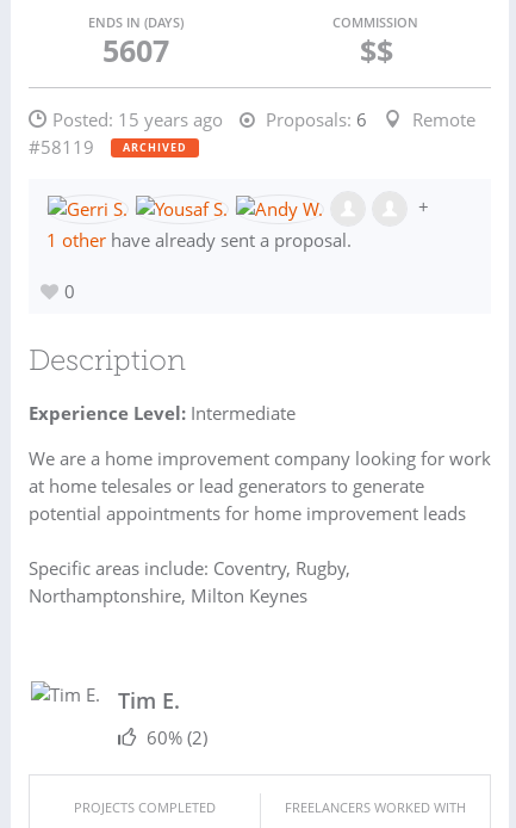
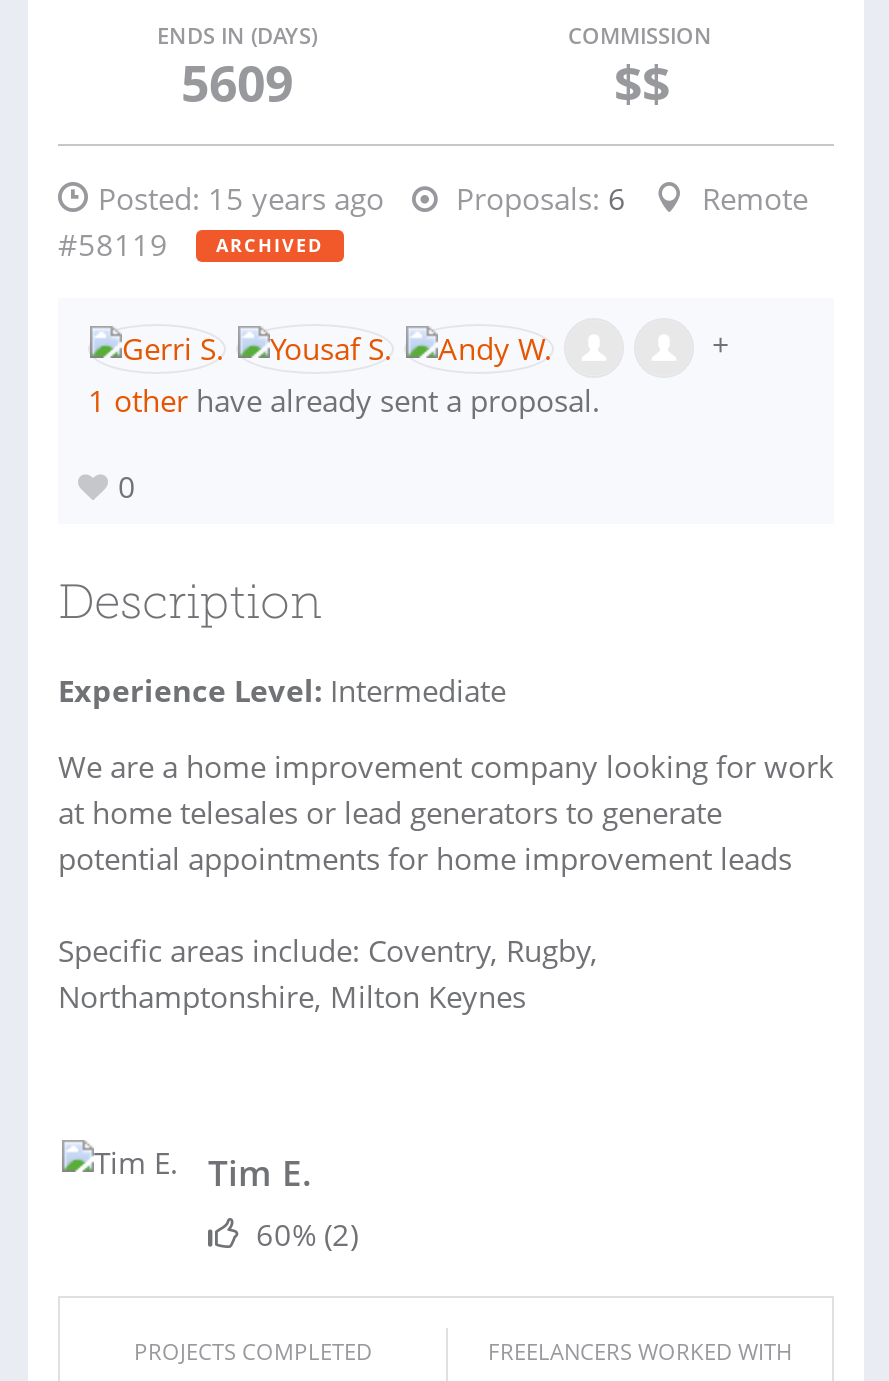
[102,30,169,70] 5607 -> [181,48,293,116] 5609

